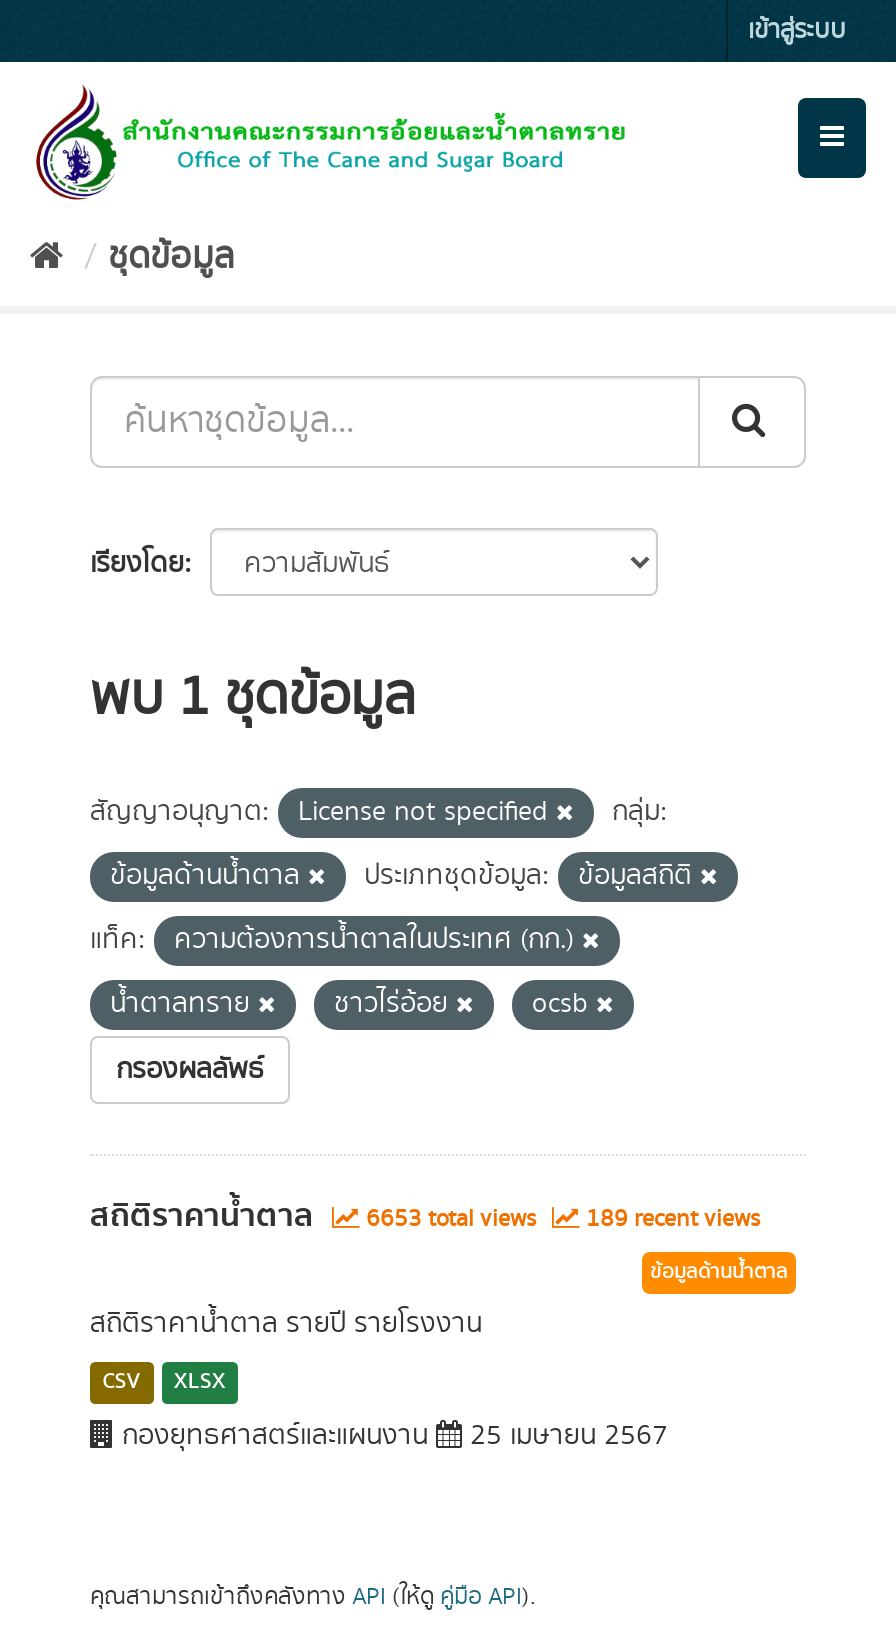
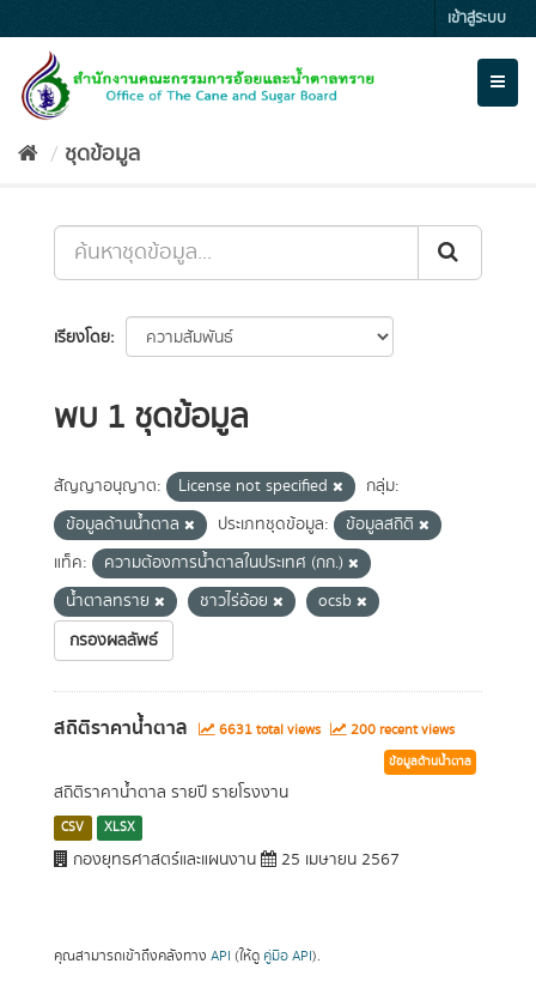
[360,1202,542,1236] 6653 total views -> [215,720,324,740] 6631 total views
[580,1202,760,1236] 189 recent views -> [347,720,455,740] 200 recent views

